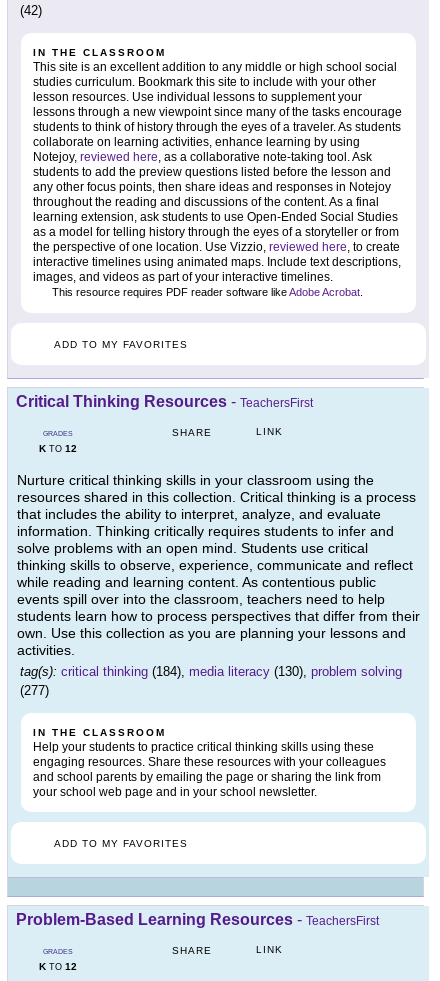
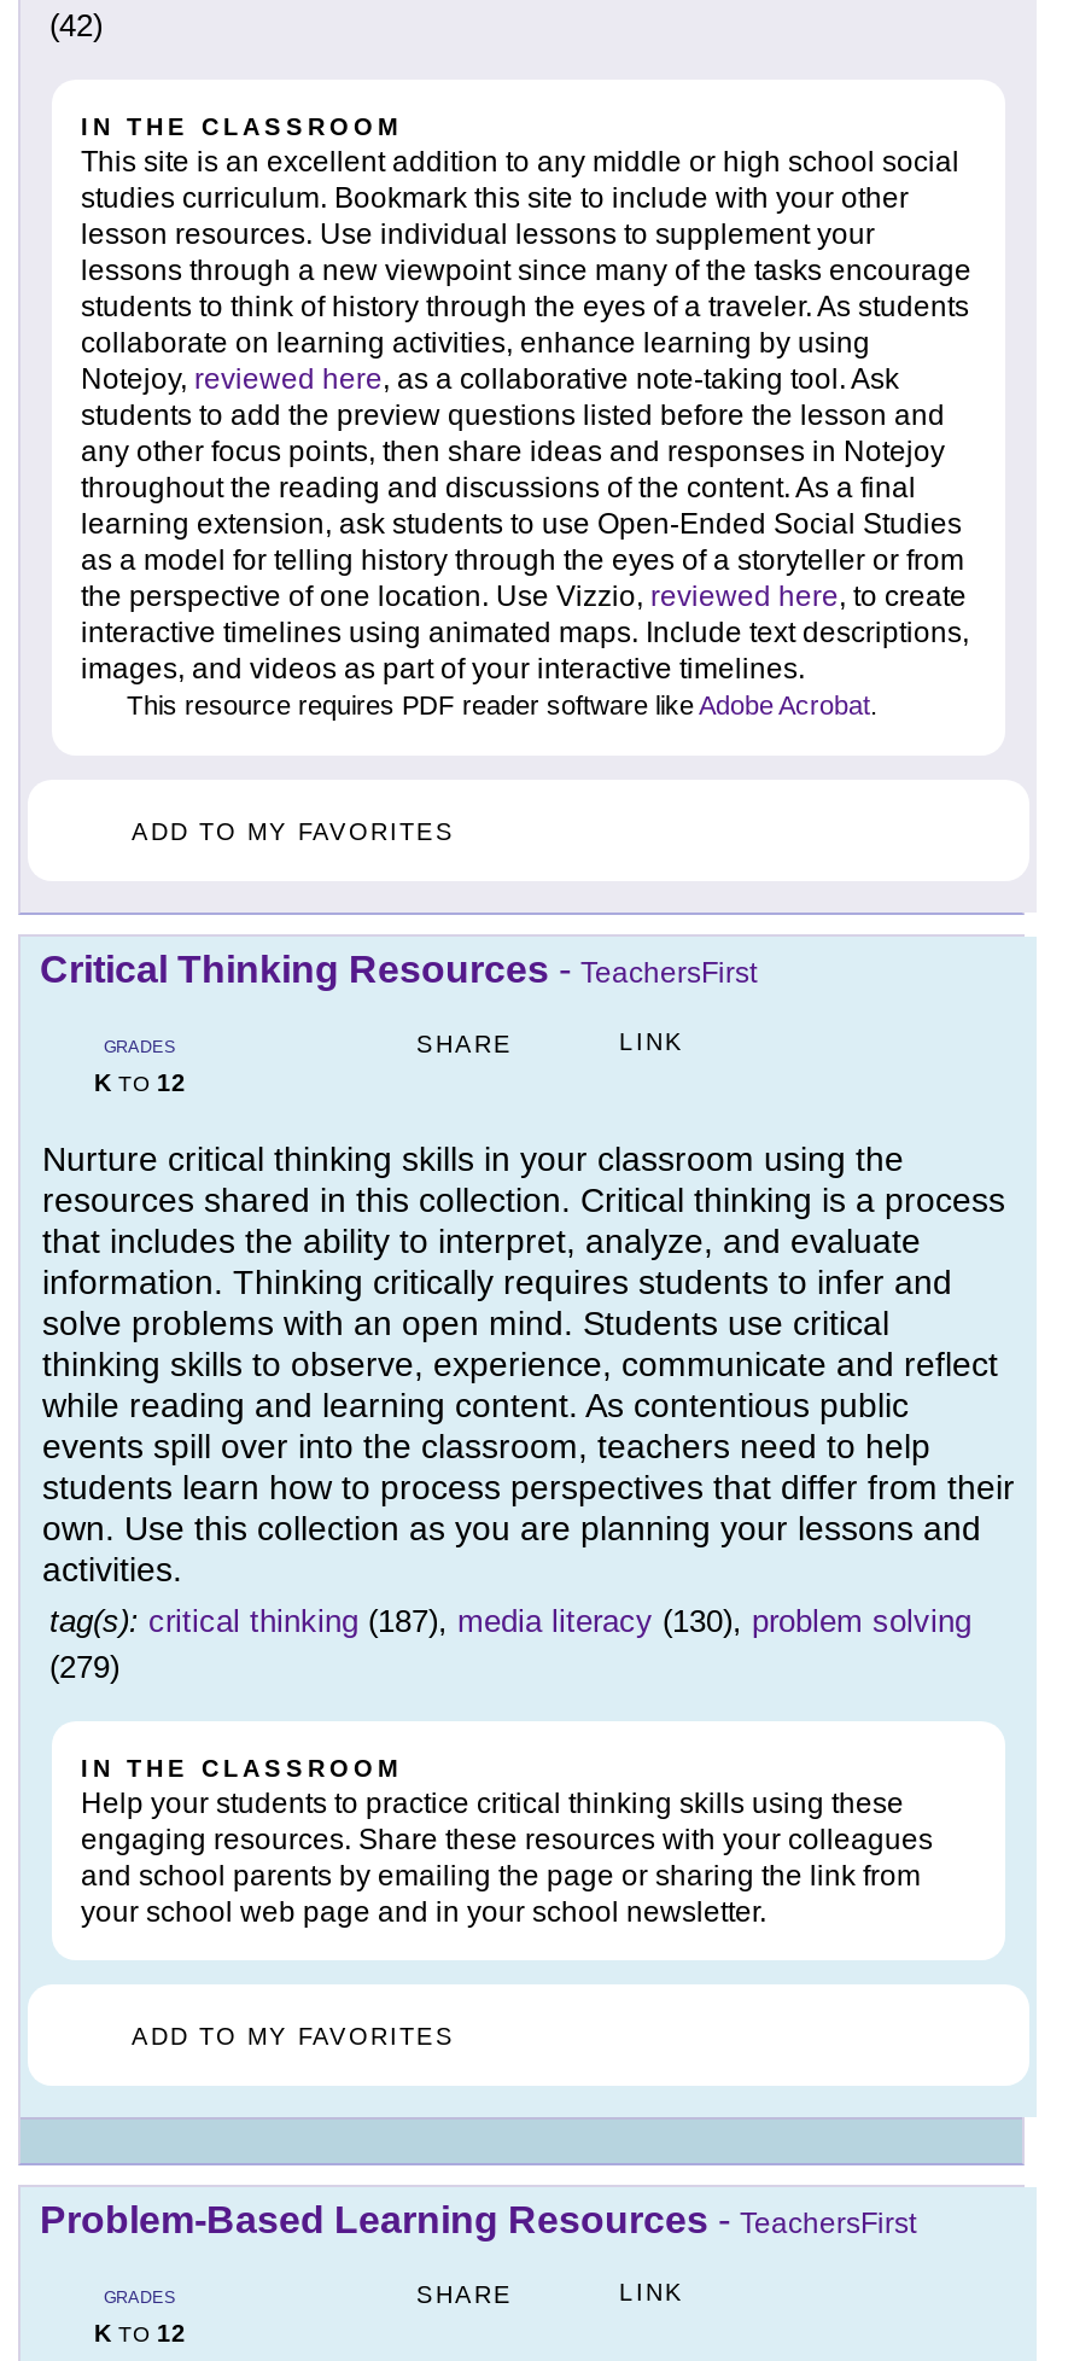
[20,664,402,679] tag(s): critical thinking (184), media literacy (130), problem solving -> [49,1603,971,1639] tag(s): critical thinking (187), media literacy (130), problem solving
[20,683,49,698] (277) -> [49,1649,119,1685] (279)

